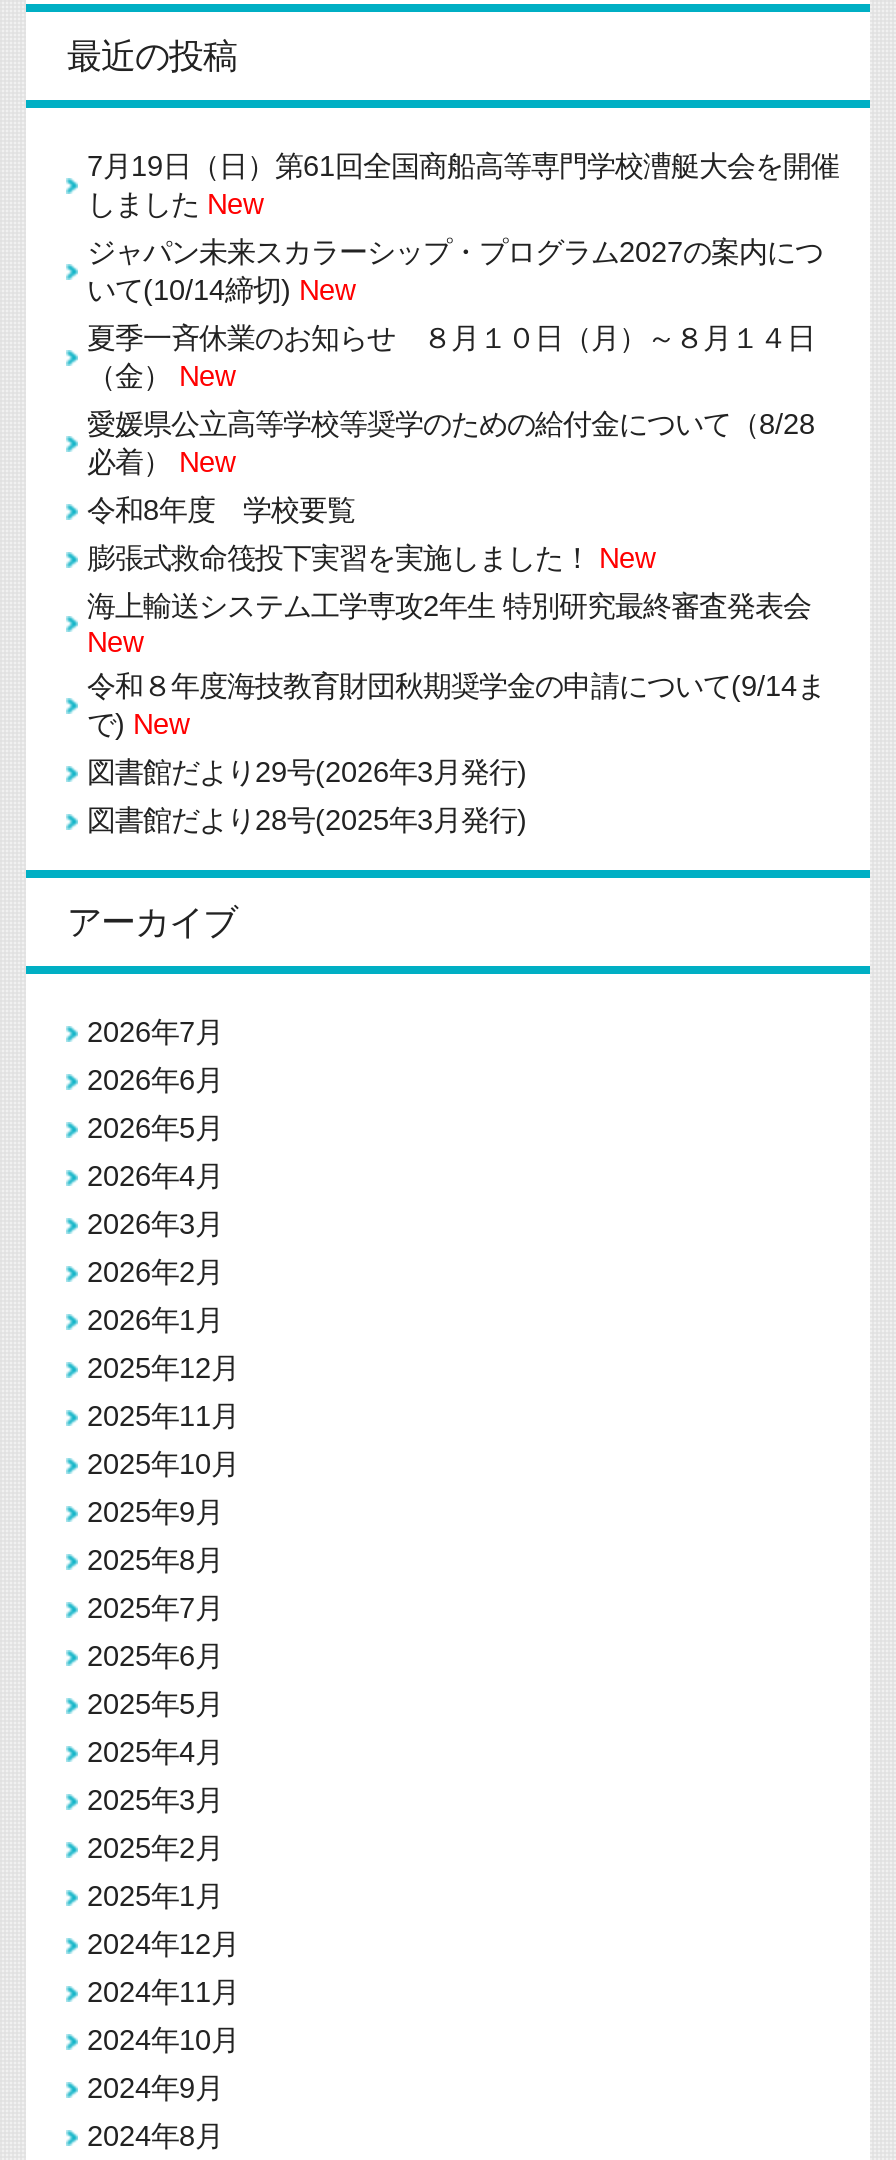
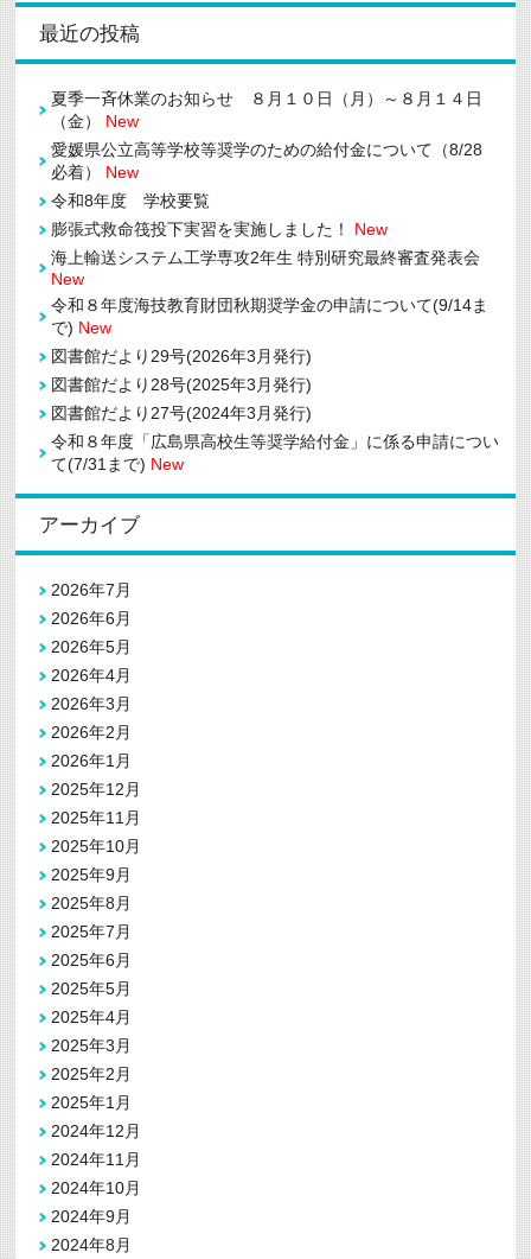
[87,149,839,305] 7月19日（日）第61回全国商船高等専門学校漕艇大会を開催 | しましたNew | ジャパン未来スカラーシップ・プログラム2027の案内につ | いて(10/14締切) New -> none
moved [87,321,825,835] -> [51,89,489,393]: 夏季一斉休業のお知らせ ８月１０日（月）～８月１４日 | （金）New | 愛媛県公立高等学校等奨学のための給付金について（8/28 | ... | 図書館だより29号(2026年3月発行) | 図書館だより28号(2025年3月発行)
none -> [51,403,499,473] 図書館だより27号(2024年3月発行) | 令和８年度「広島県高校生等奨学給付金」に係る申請につい | て(7/31まで) New

